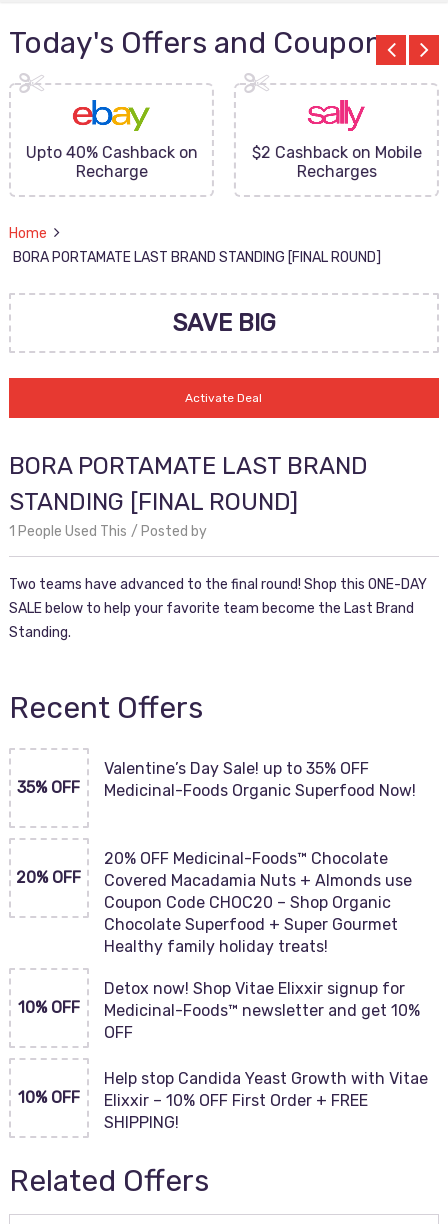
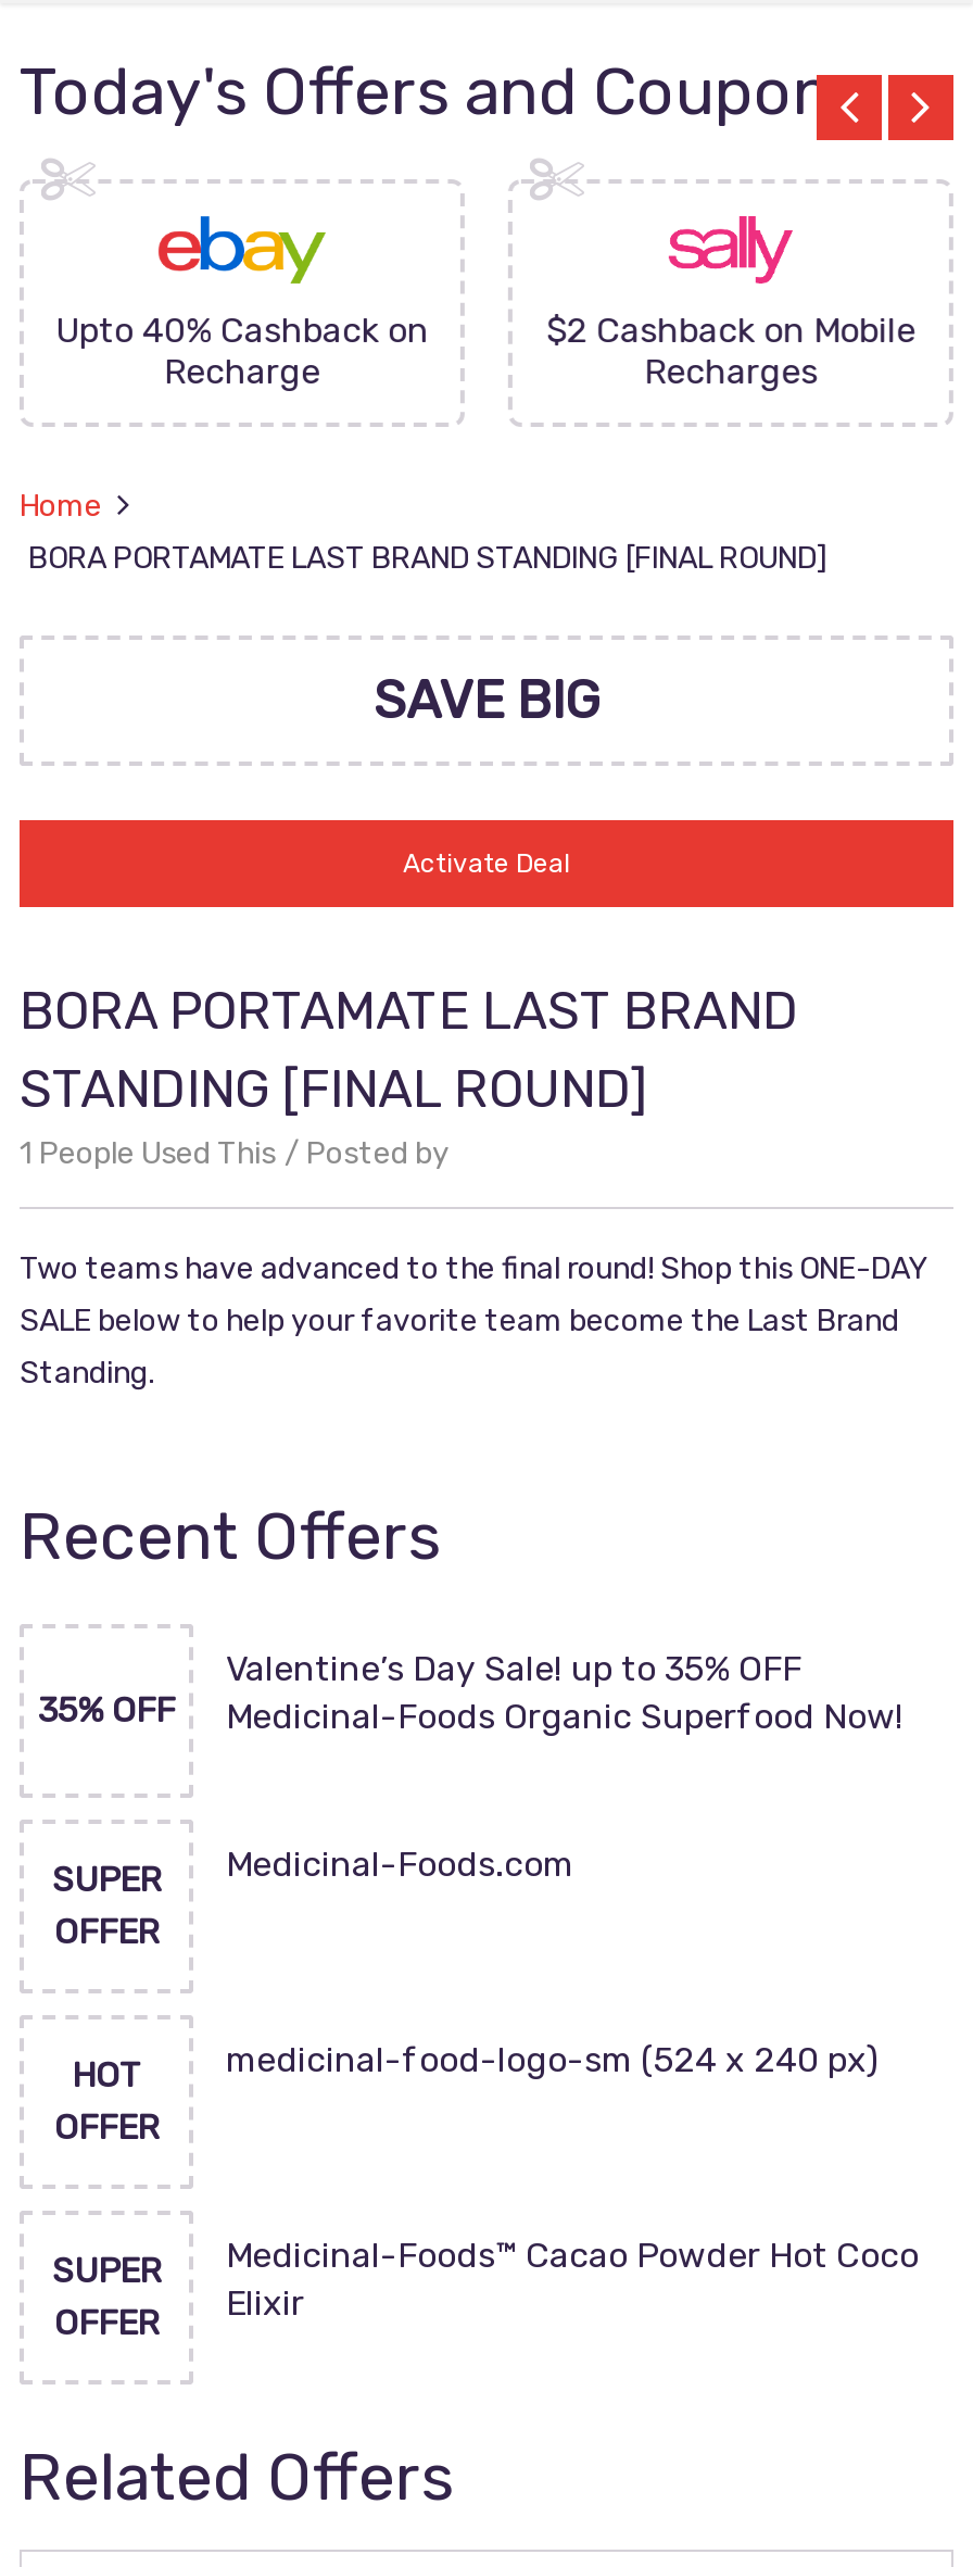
[104,849,412,956] 20% OFF Medicinal-Foods™ Chocolate | Covered Macadamia Nuts + Almonds use | Coupon Code CHOC20 – Shop Organic | Chocolate Superfood + Super Gourmet | Healthy family holiday treats! -> [226,1844,573,1885] Medicinal-Foods.com
[16,868,81,887] 20% OFF -> [52,1859,161,1952] SUPER | OFFER
[104,979,420,1042] Detox now! Shop Vitae Elixxir signup for | Medicinal-Foods™ newsletter and get 10% | OFF -> [226,2039,877,2080] medicinal-food-logo-sm (524 x 240 px)
[18,998,80,1017] 10% OFF -> [54,2054,159,2148] HOT | OFFER
[104,1069,428,1132] Help stop Candida Yeast Growth with Vitae | Elixxir – 10% OFF First Order + FREE | SHIPPING! -> [226,2235,919,2324] Medicinal-Foods™ Cacao Powder Hot Coco | Elixir
[18,1088,80,1107] 10% OFF -> [52,2250,161,2343] SUPER | OFFER

